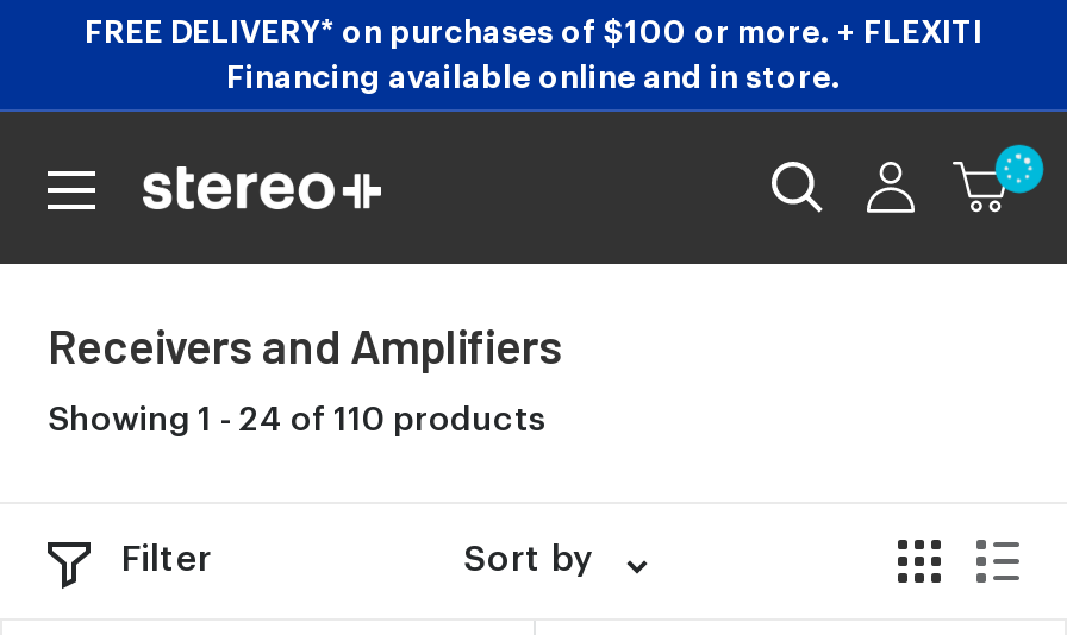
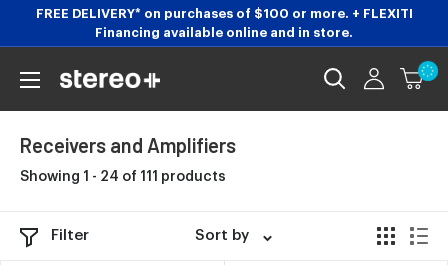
[48,404,548,438] Showing 1 - 24 of 110 products -> [20,170,226,184] Showing 1 - 24 of 111 products

